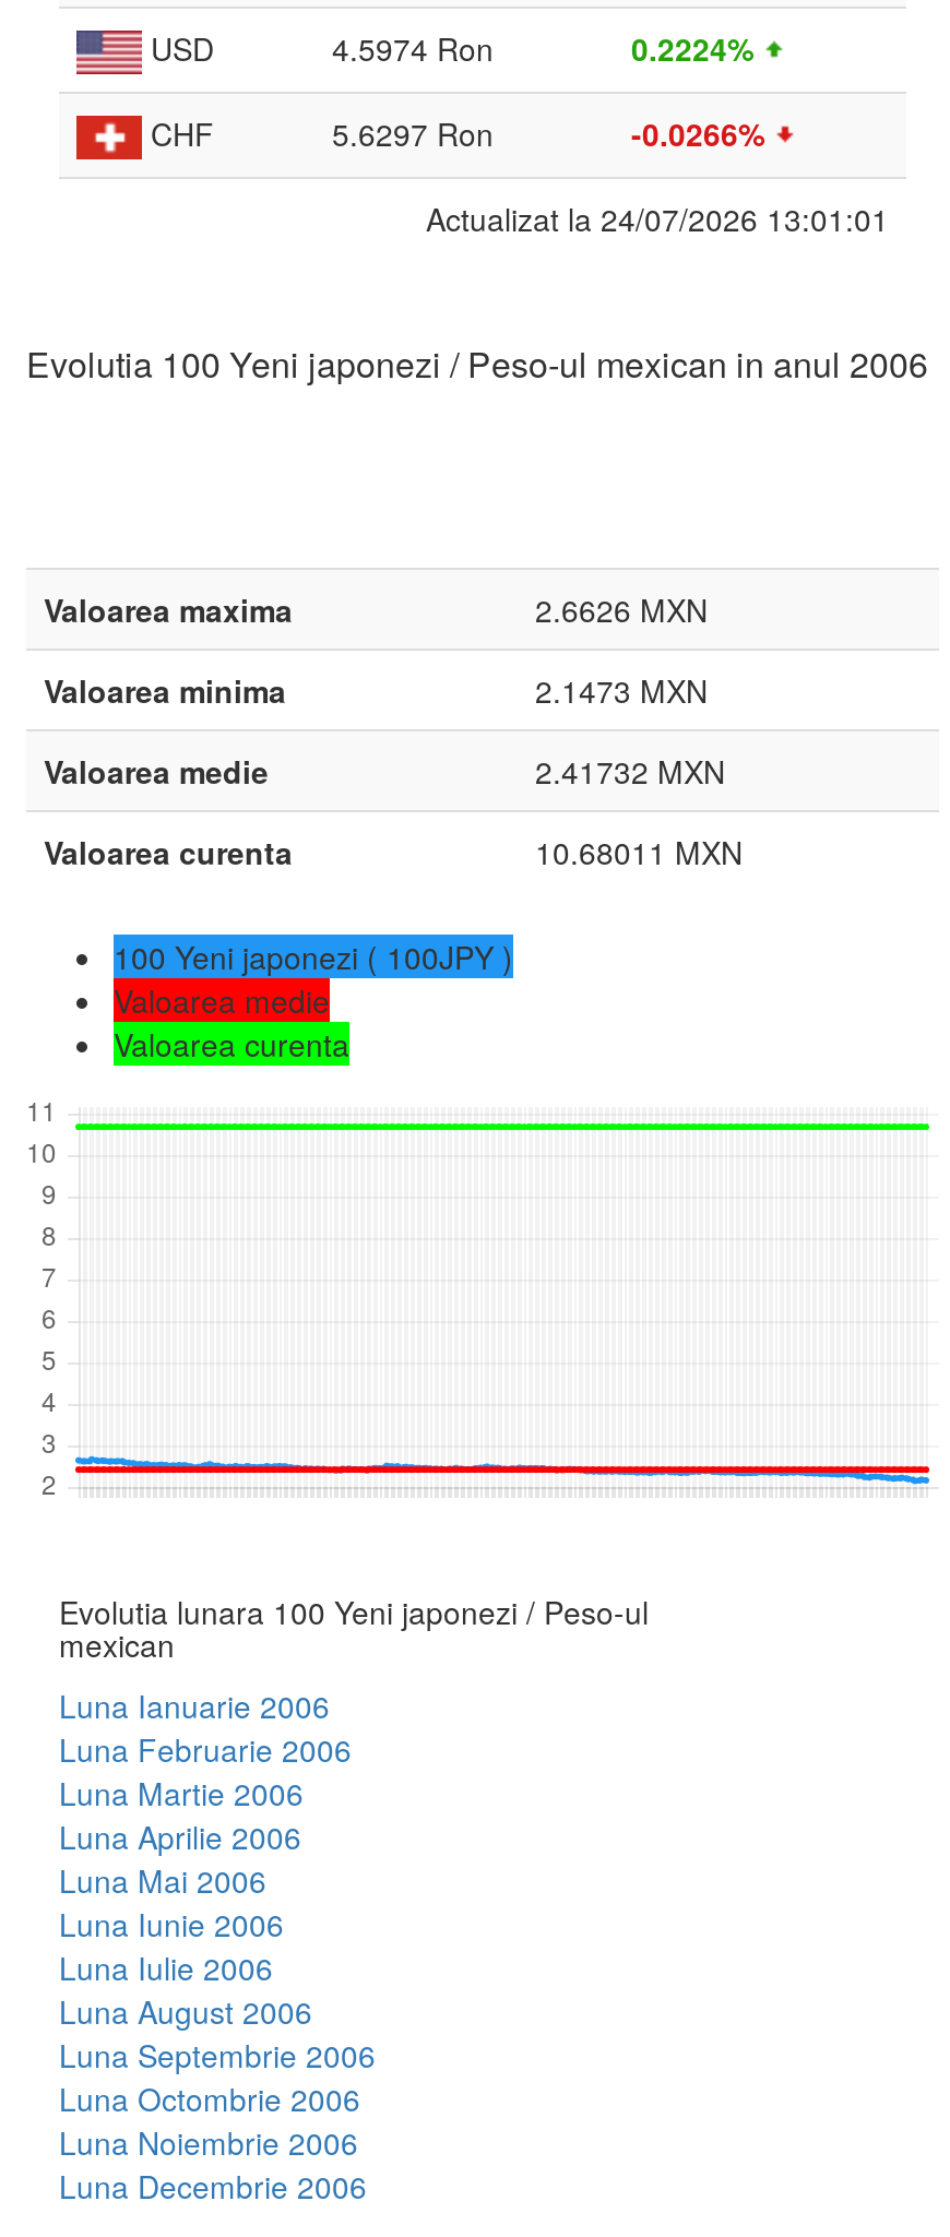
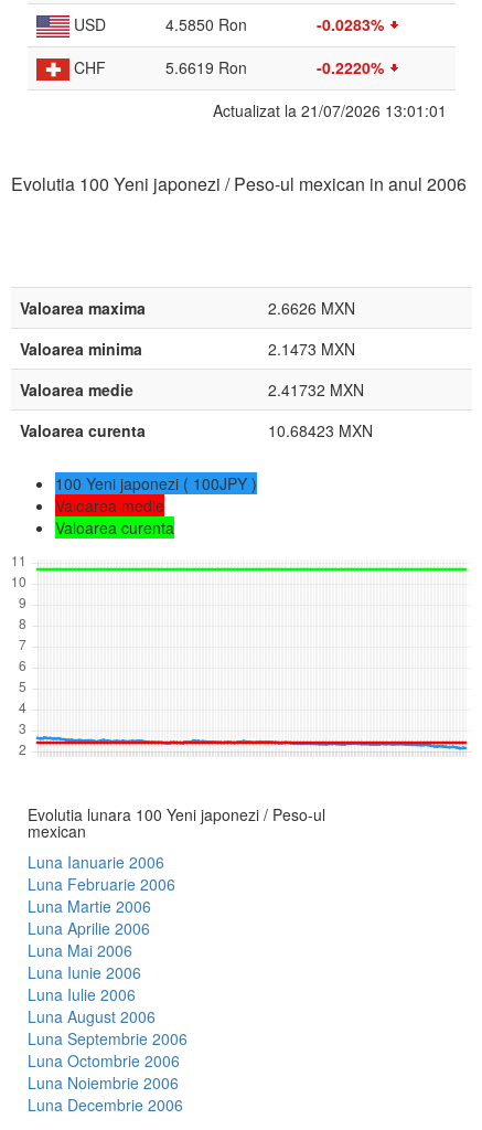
[323,26,502,70] 4.5974 Ron -> [161,13,251,35] 4.5850 Ron
[631,26,762,70] 0.2224% -> [317,13,388,35] -0.0283%
[323,111,502,155] 5.6297 Ron -> [161,56,251,78] 5.6619 Ron
[631,111,773,155] -0.0266% -> [317,56,388,78] -0.2220%
[426,197,889,240] Actualizat la 24/07/2026 13:01:01 -> [213,99,447,121] Actualizat la 21/07/2026 13:01:01
[535,830,743,873] 10.68011 MXN -> [268,419,373,441] 10.68423 MXN

